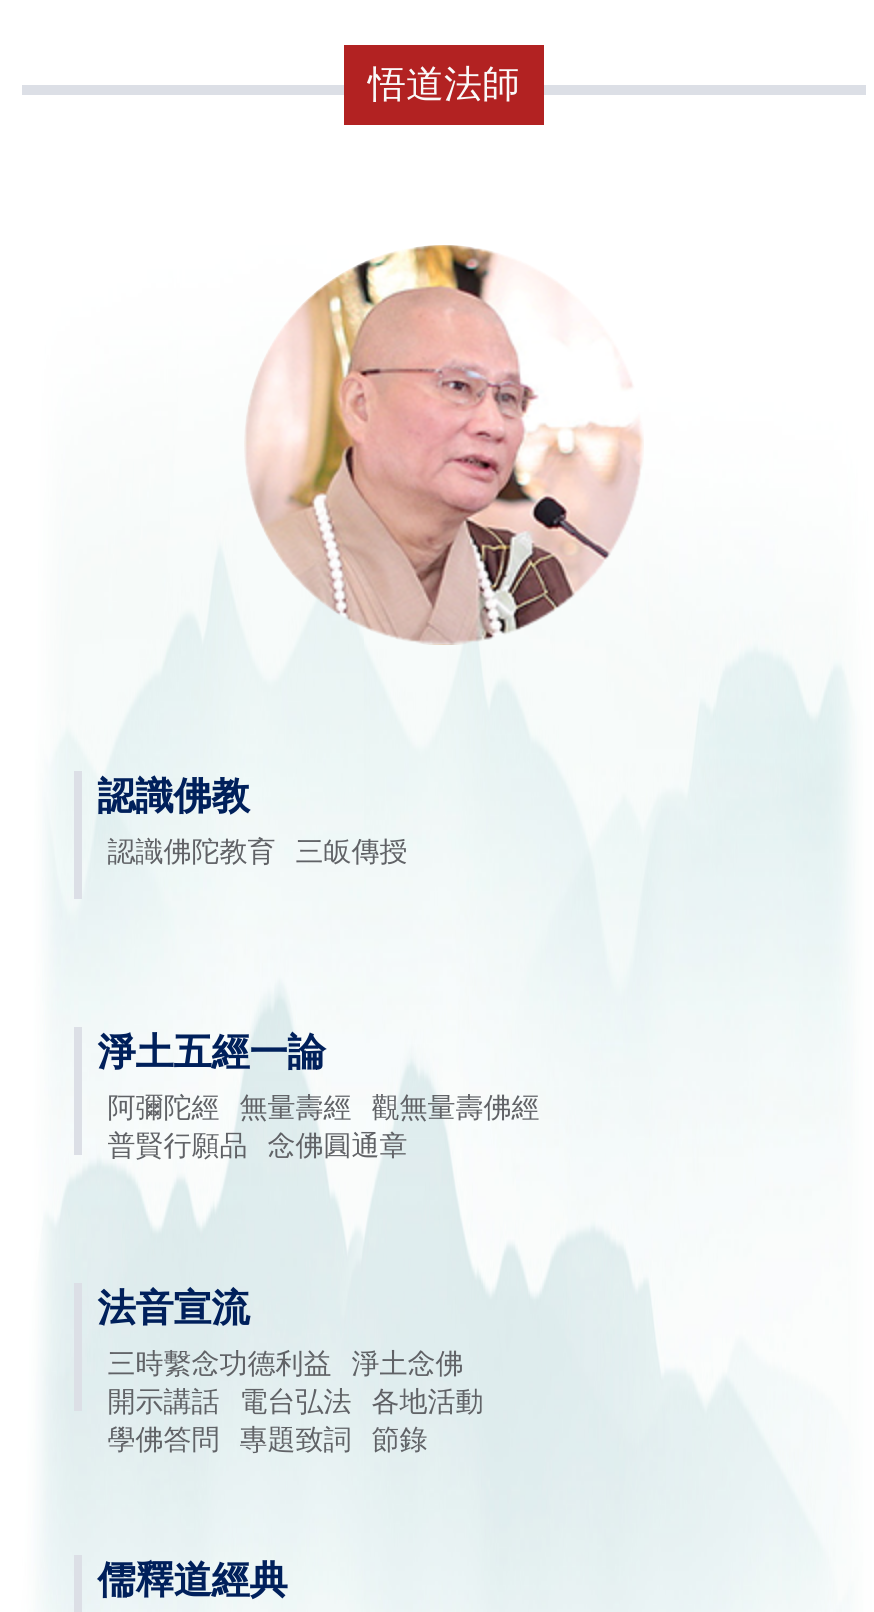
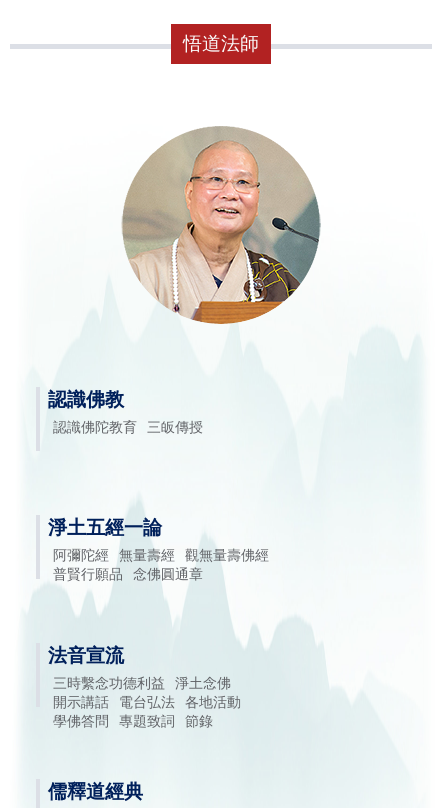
[248,243,642,643] [image] -> [122,124,321,324] [image]

